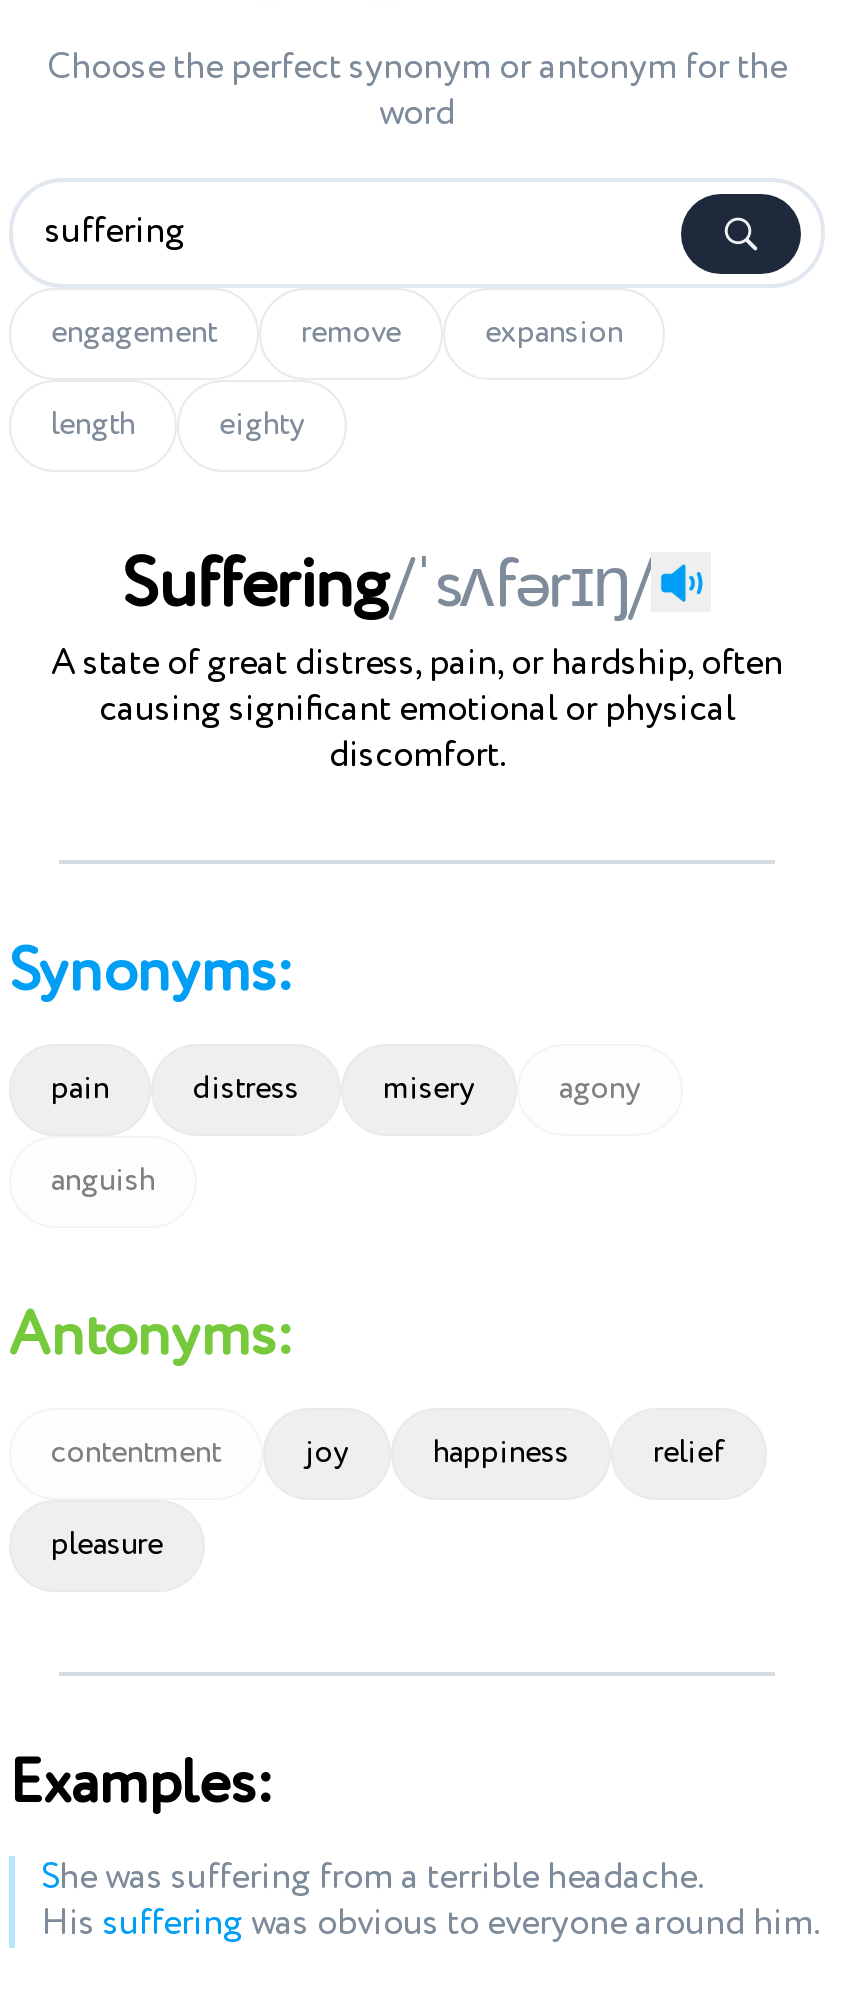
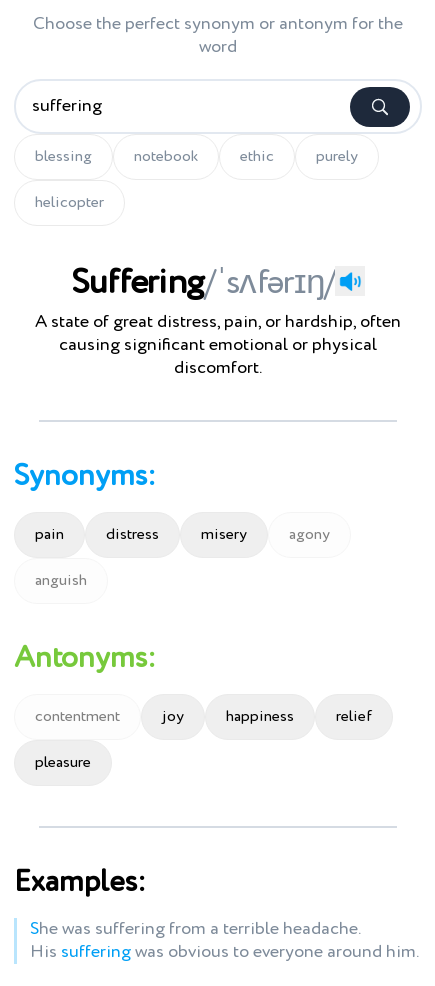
[51,318,623,350] engagement | remove | expansion -> [35,149,358,165] blessing | notebook | ethic | purely
[51,410,305,442] length | eighty -> [35,195,104,211] helicopter

